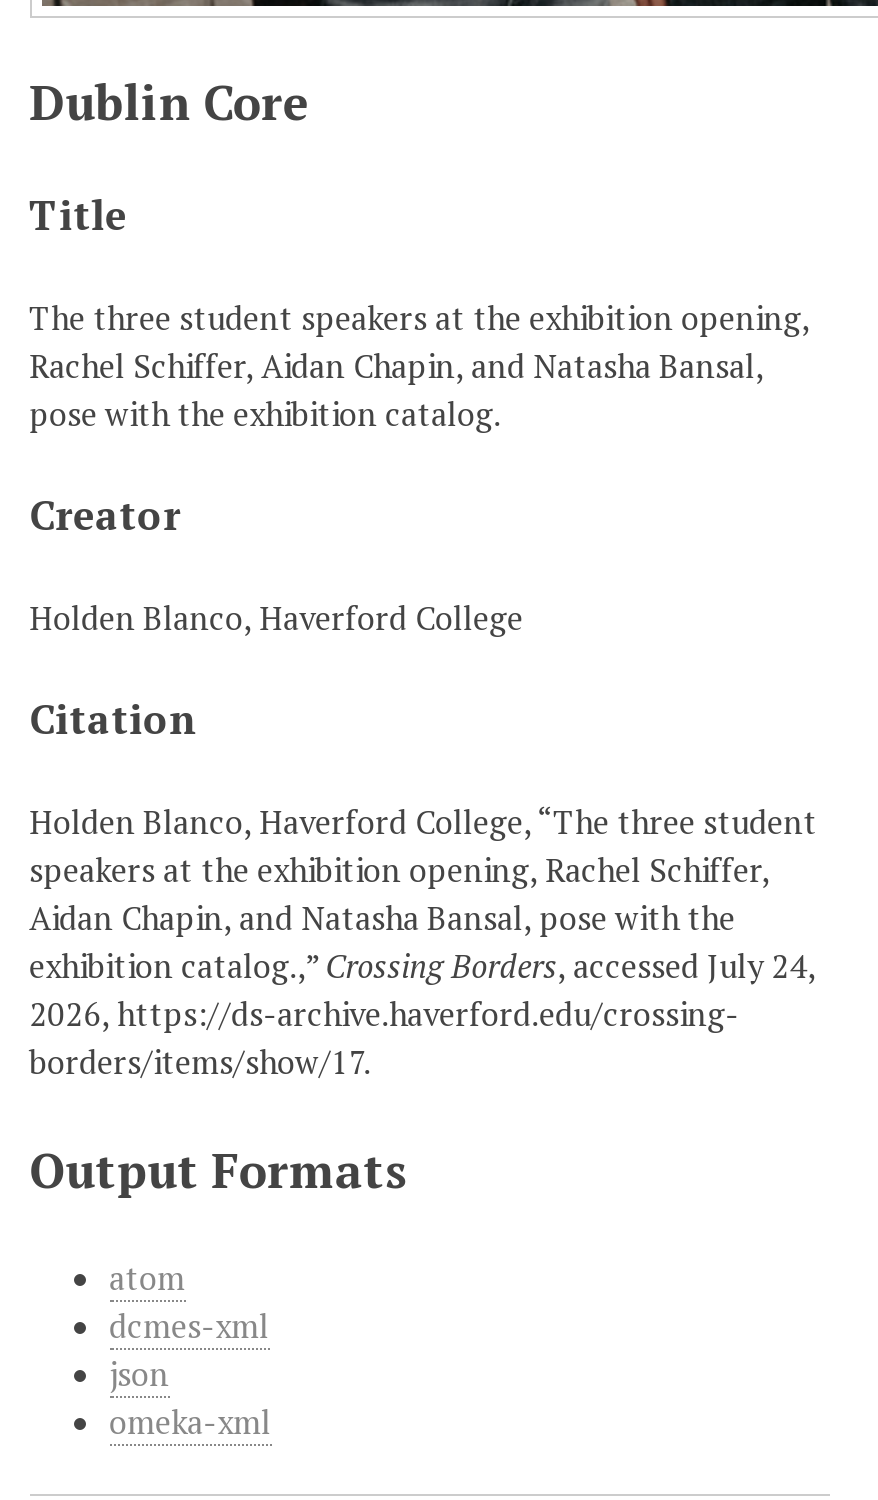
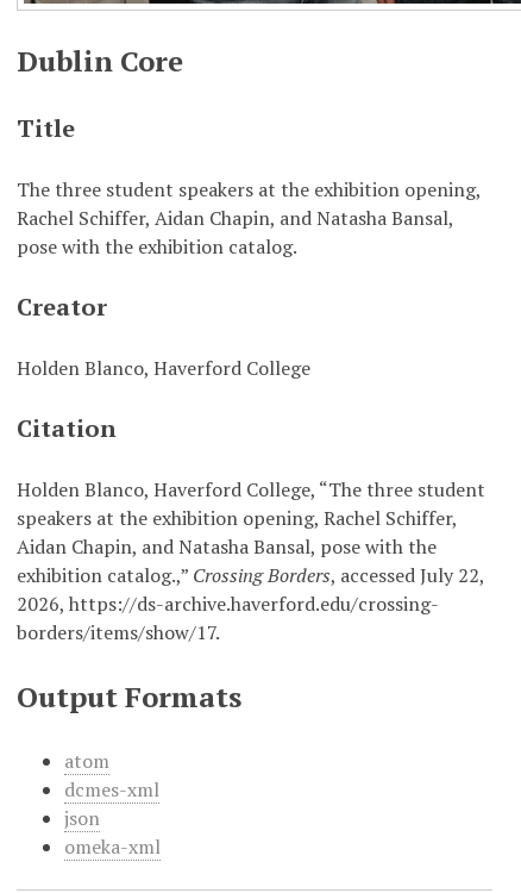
[29,944,815,988] exhibition catalog.,” Crossing Borders, accessed July 24, -> [16,562,484,588] exhibition catalog.,” Crossing Borders, accessed July 22,

